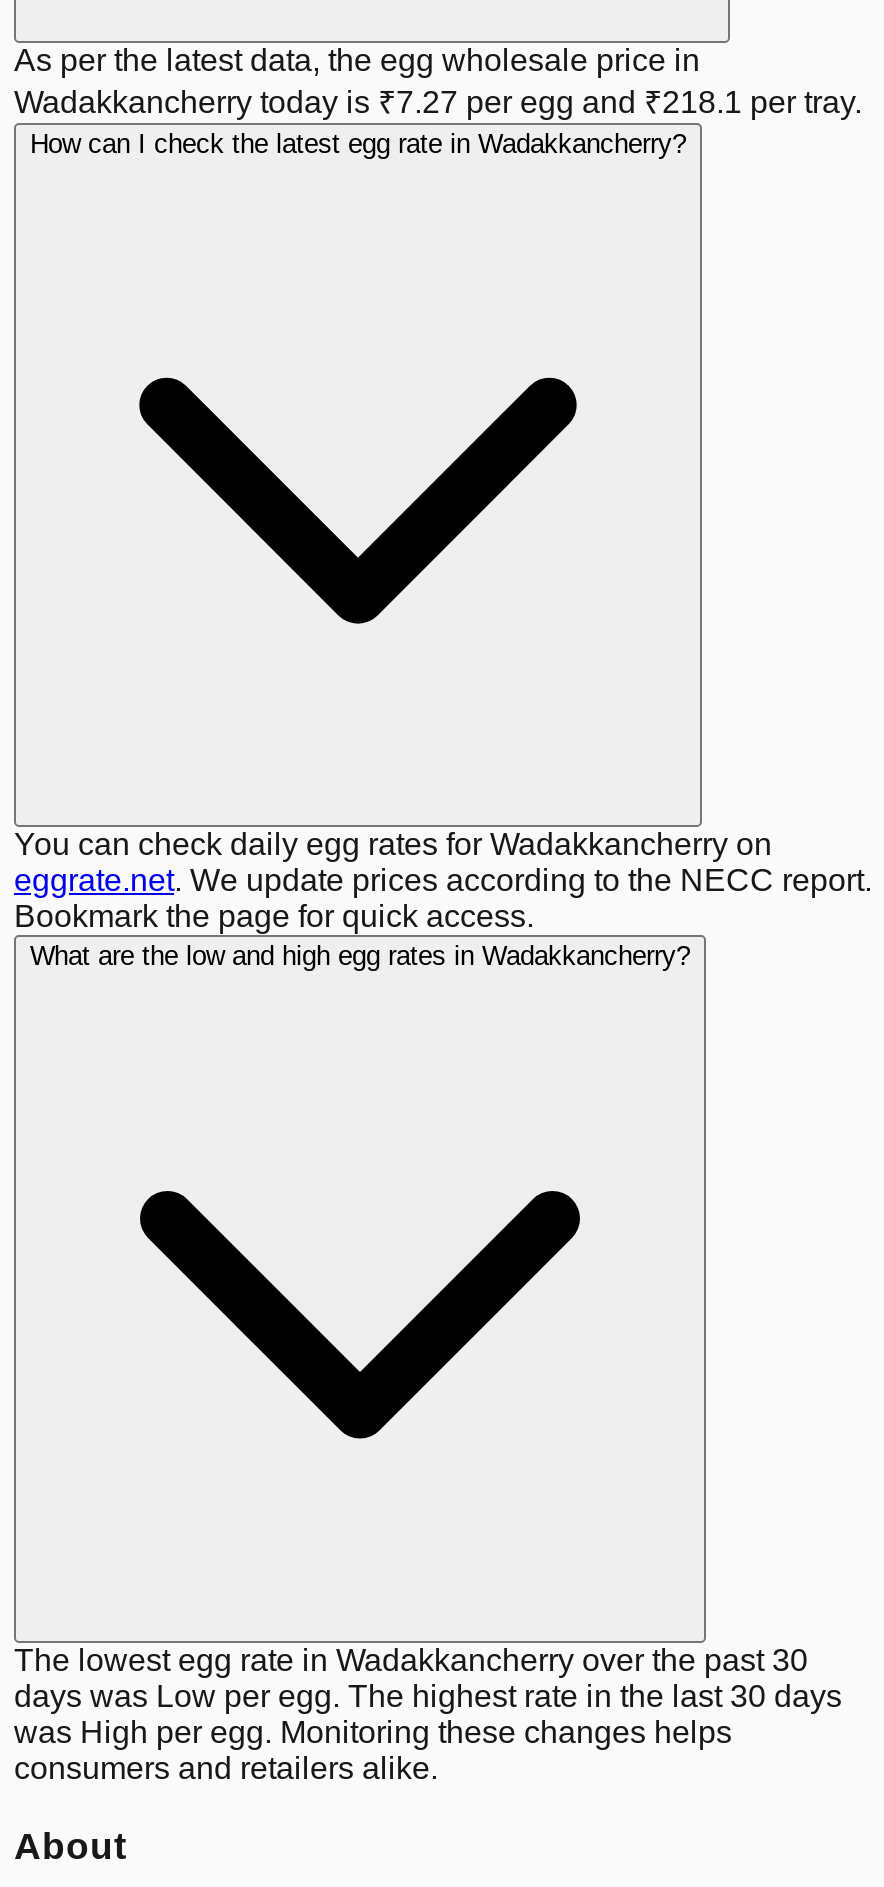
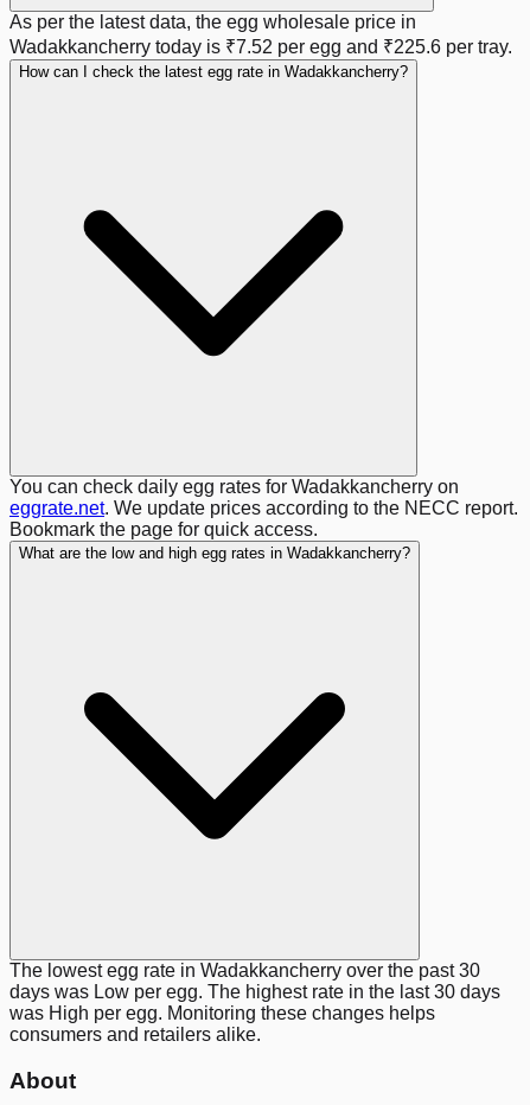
[14,86,862,120] Wadakkancherry today is ₹7.27 per egg and ₹218.1 per tray. -> [9,37,512,57] Wadakkancherry today is ₹7.52 per egg and ₹225.6 per tray.

